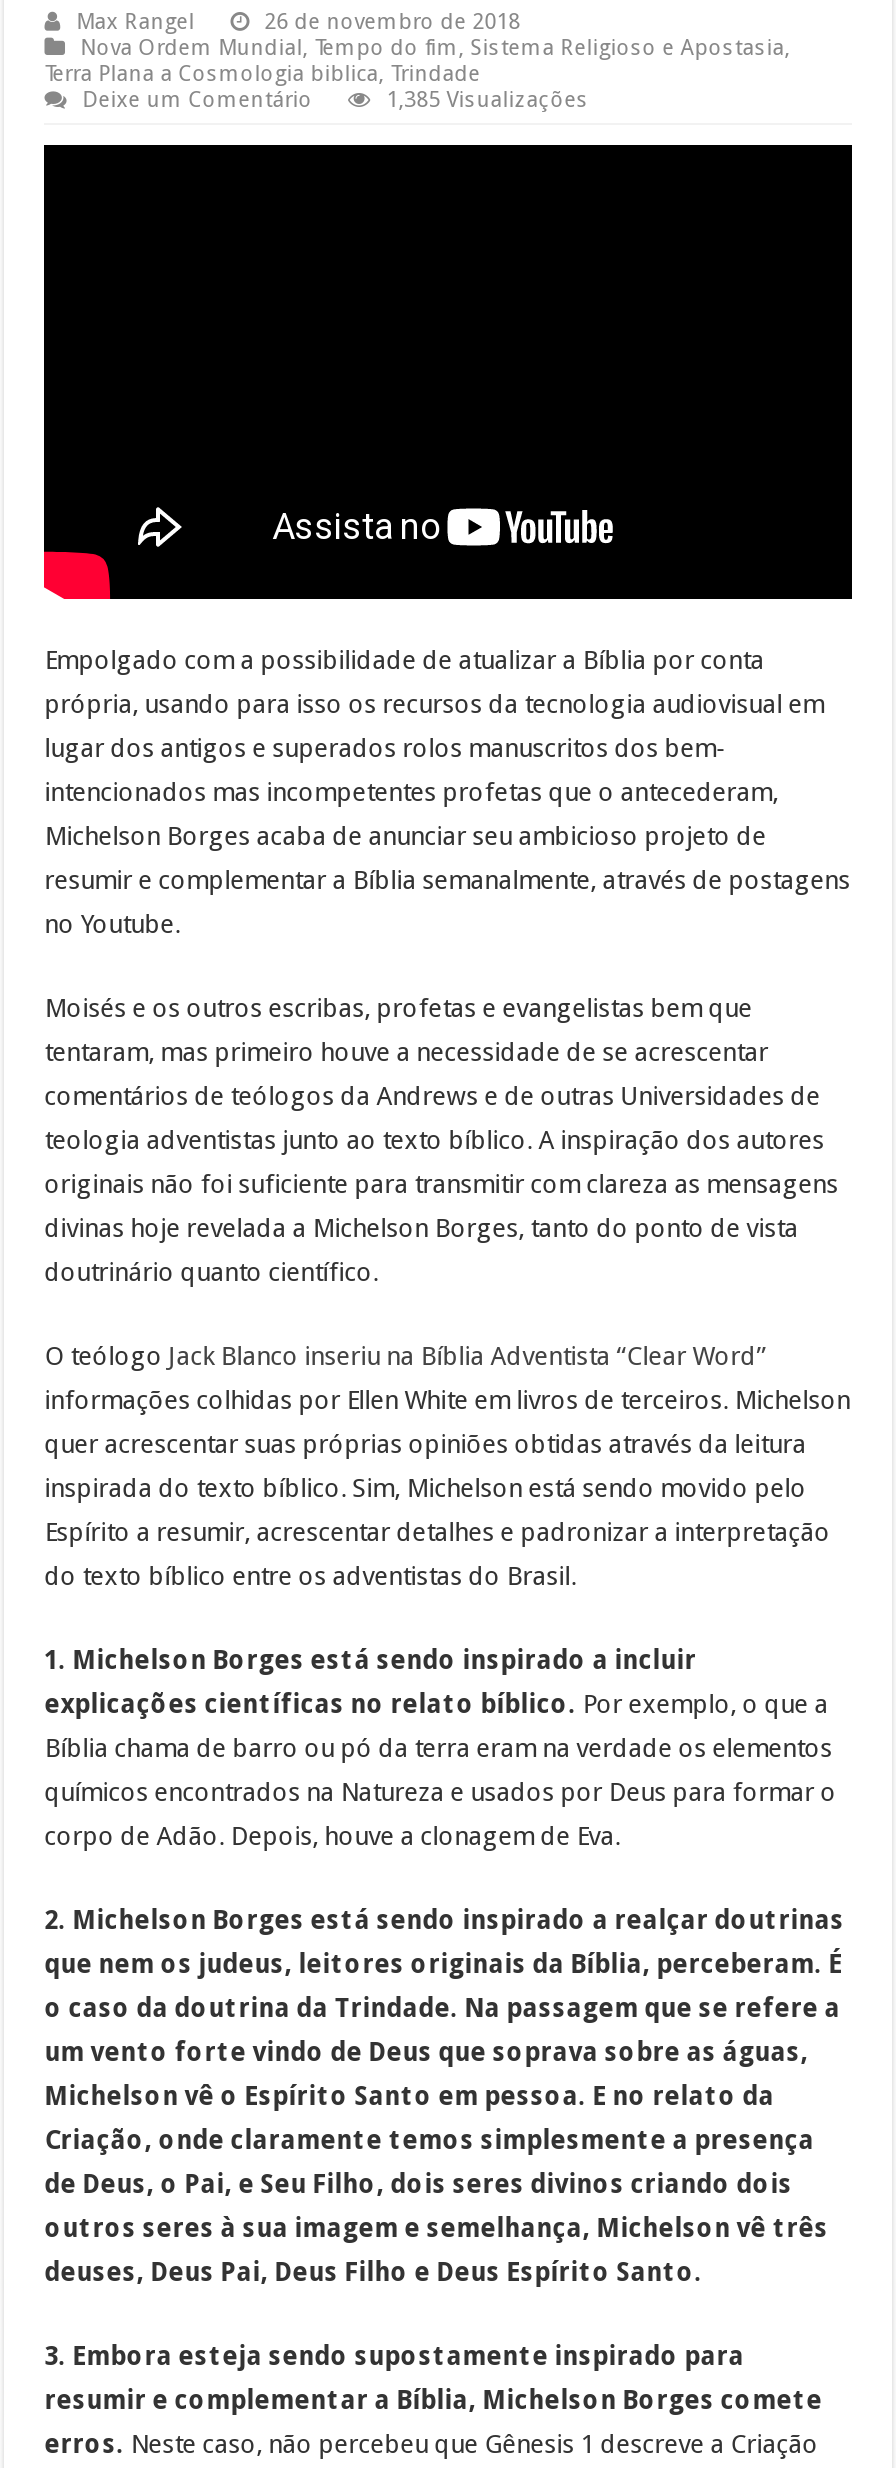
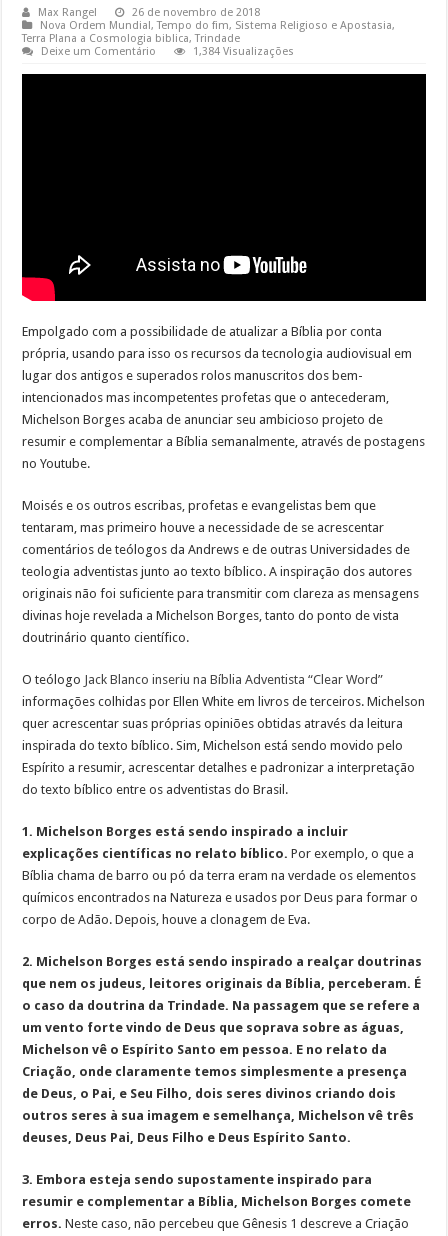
[386,87,588,113] 1,385 Visualizações -> [193,45,294,58] 1,384 Visualizações

